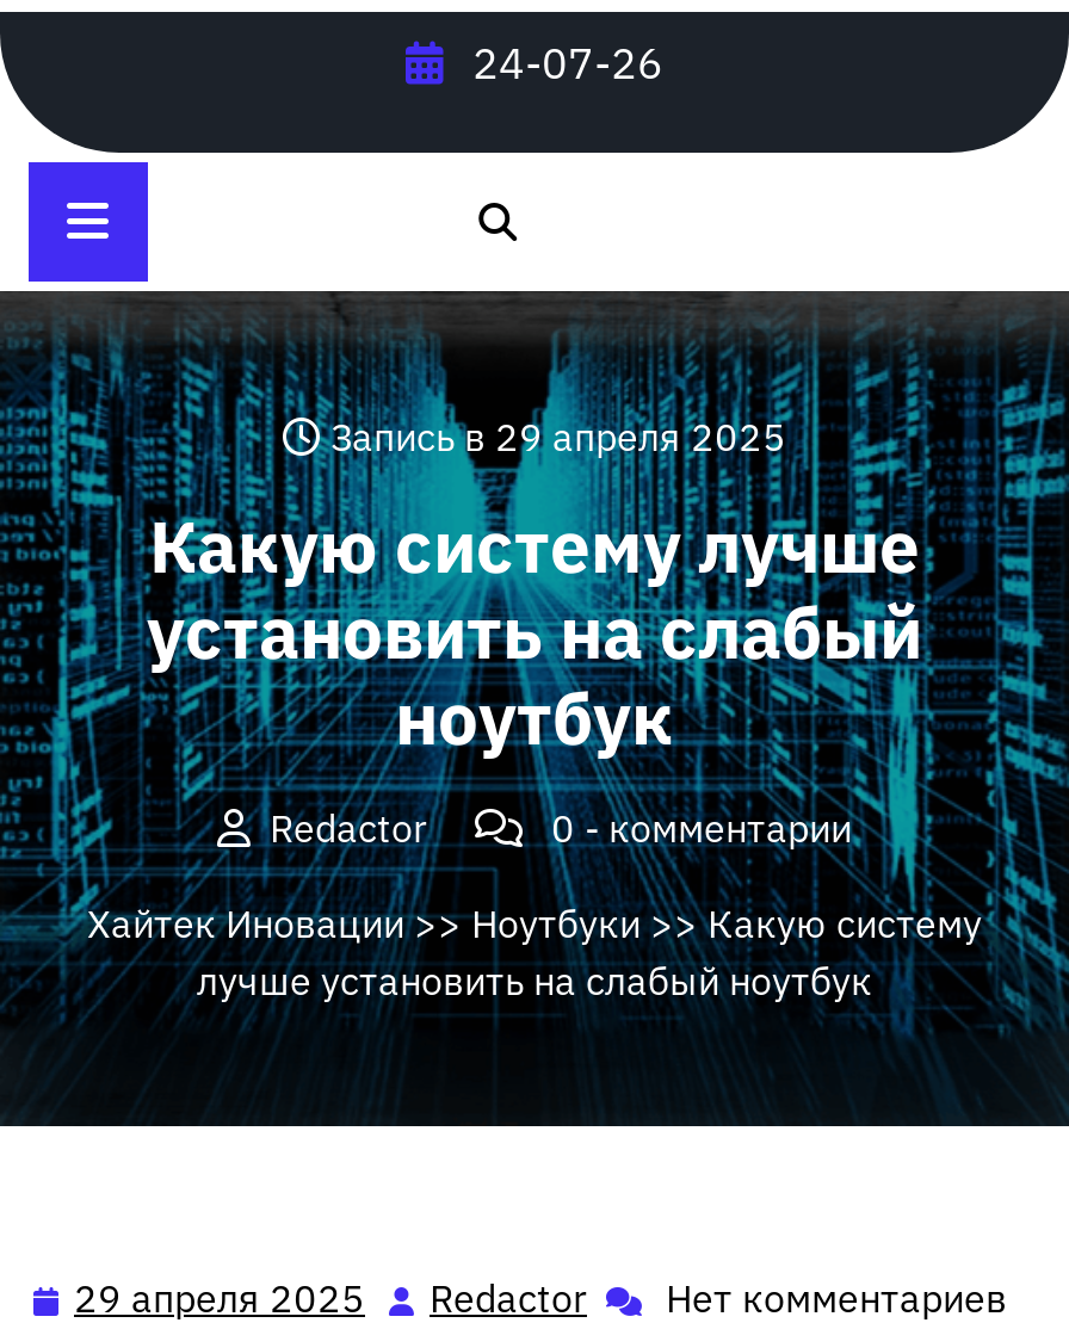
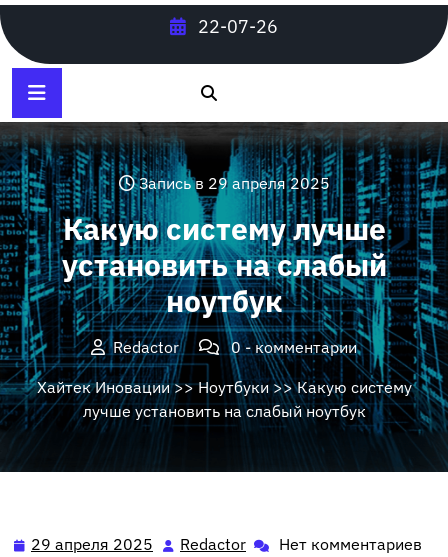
[472,36,663,91] 24-07-26 -> [198,15,278,38] 22-07-26

